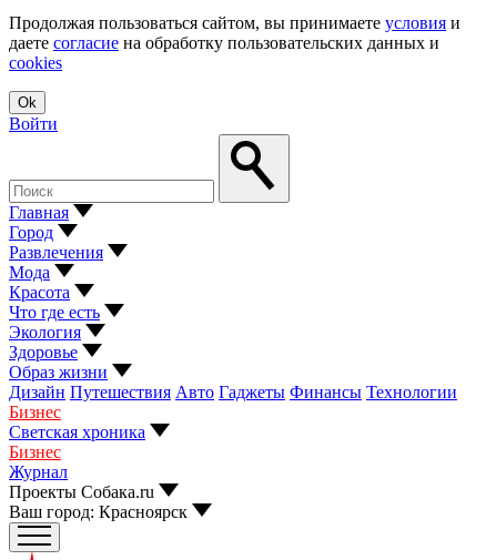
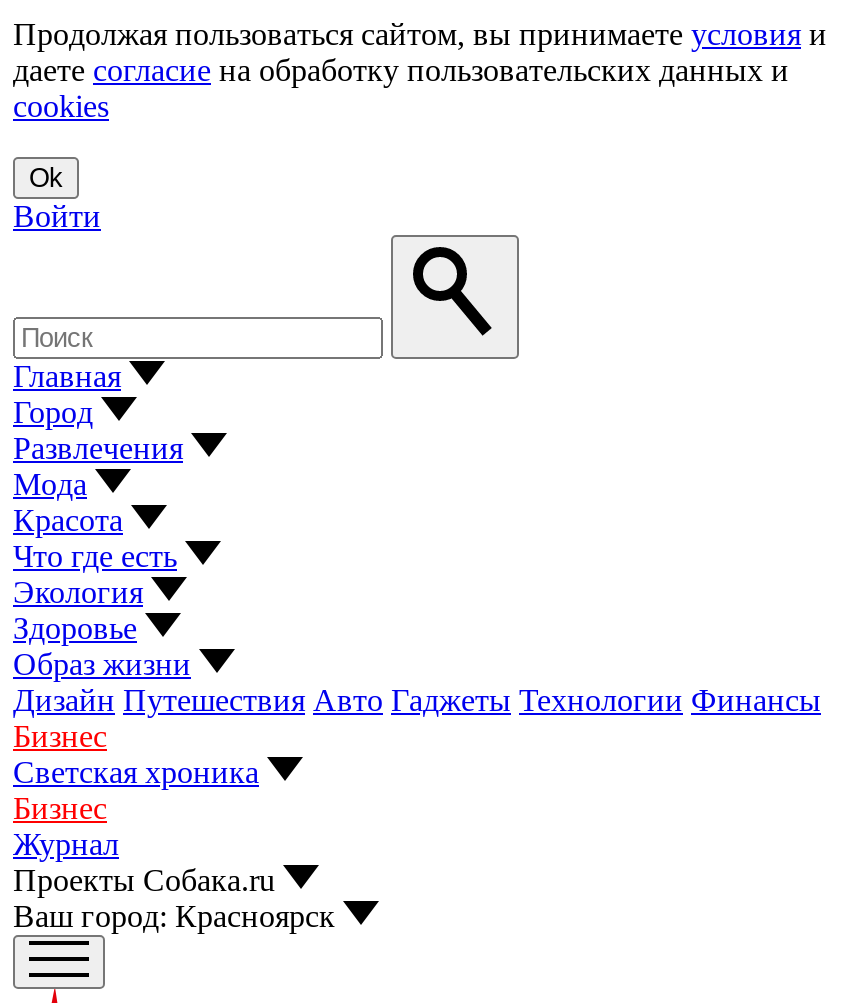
[9,383,457,401] Дизайн Путешествия Авто Гаджеты Финансы Технологии -> [13,683,821,717] Дизайн Путешествия Авто Гаджеты Технологии Финансы

